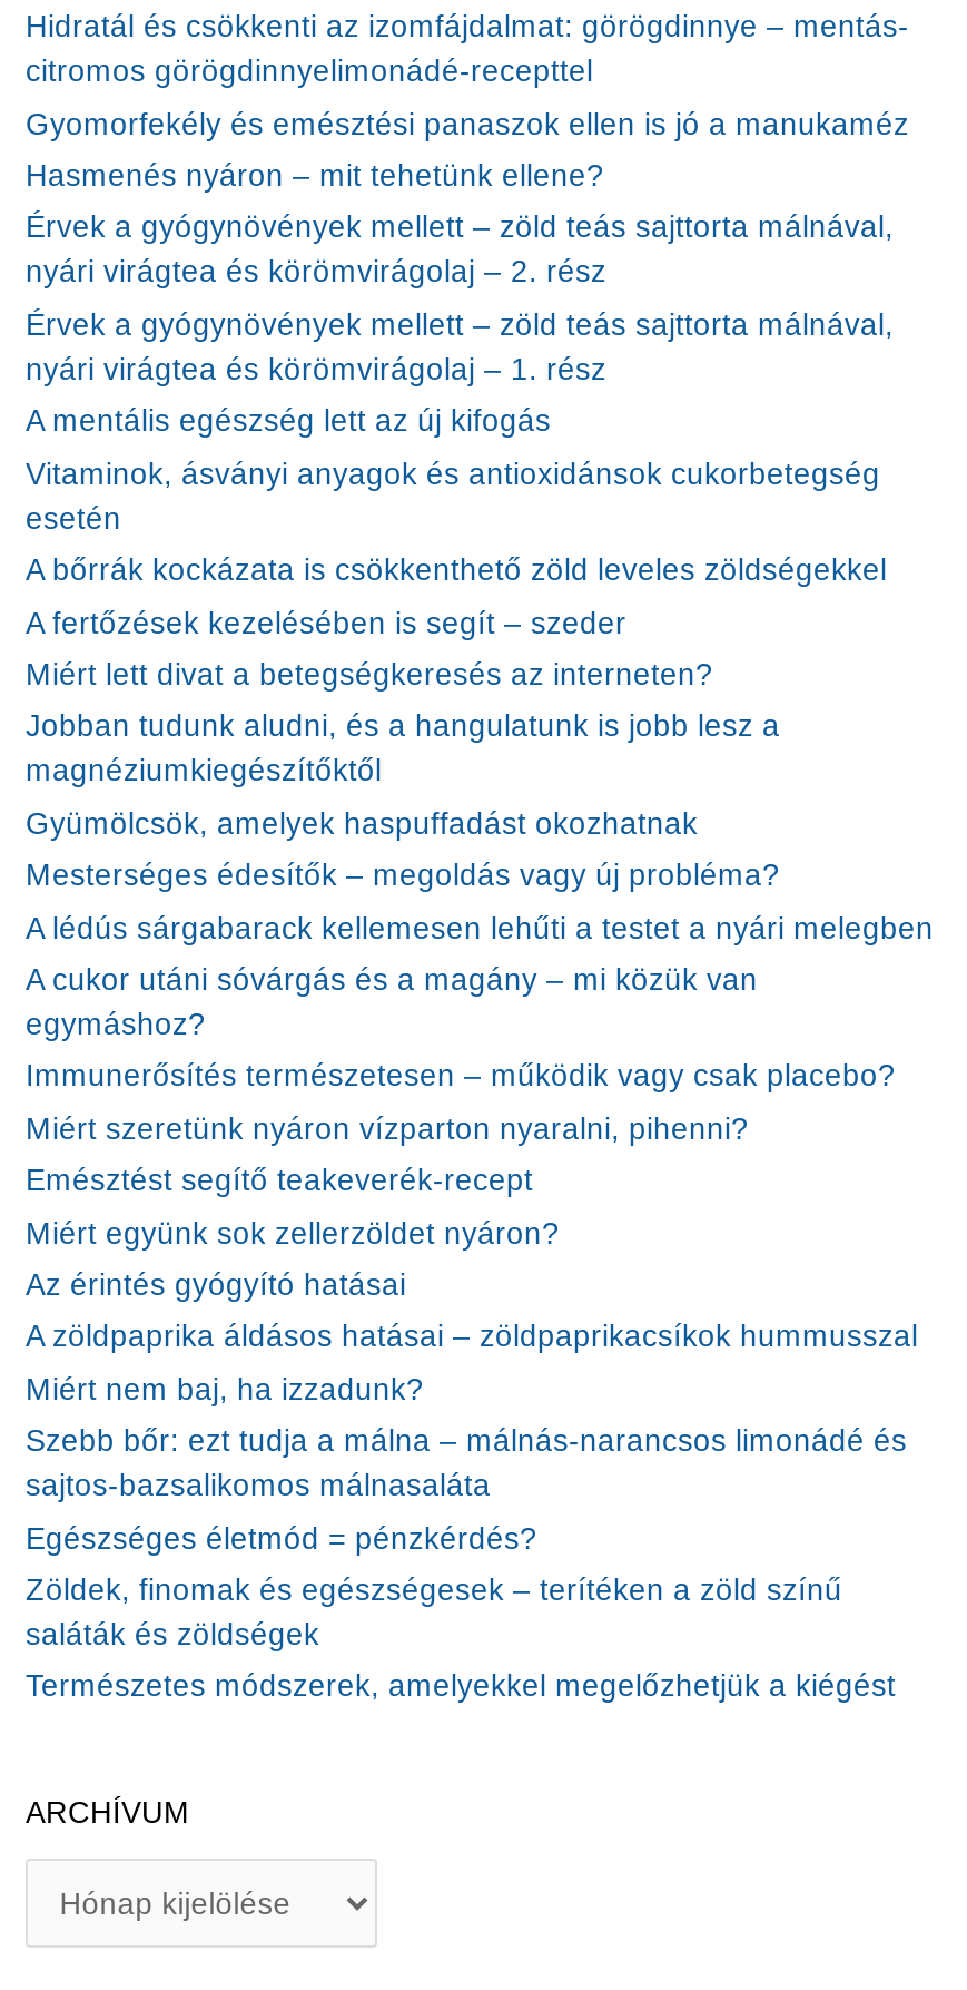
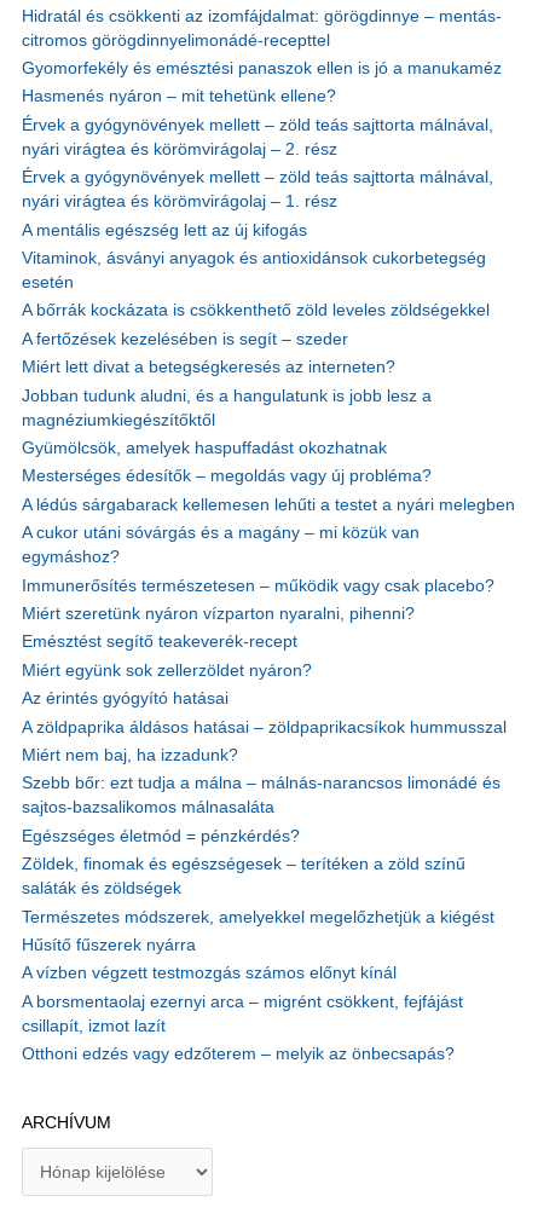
none -> [22,936,463,1063] Hűsítő fűszerek nyárra | A vízben végzett testmozgás számos előnyt kínál | A borsmentaolaj ezernyi arca – migrént csökkent, fejfájást | csillapít, izmot lazít | Otthoni edzés vagy edzőterem – melyik az önbecsapás?

